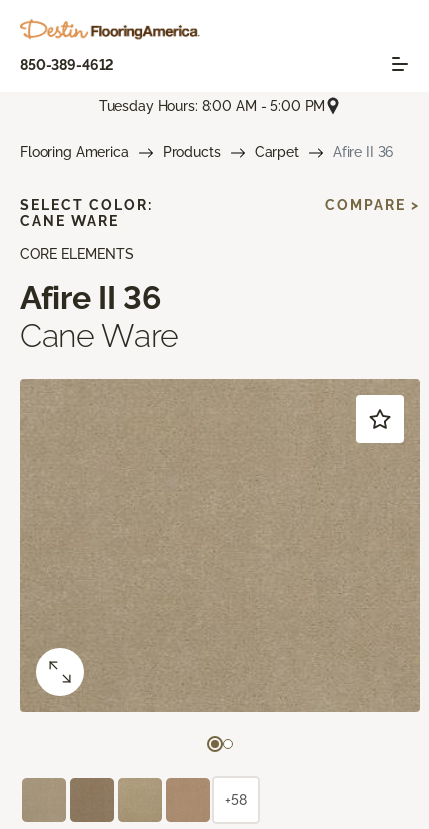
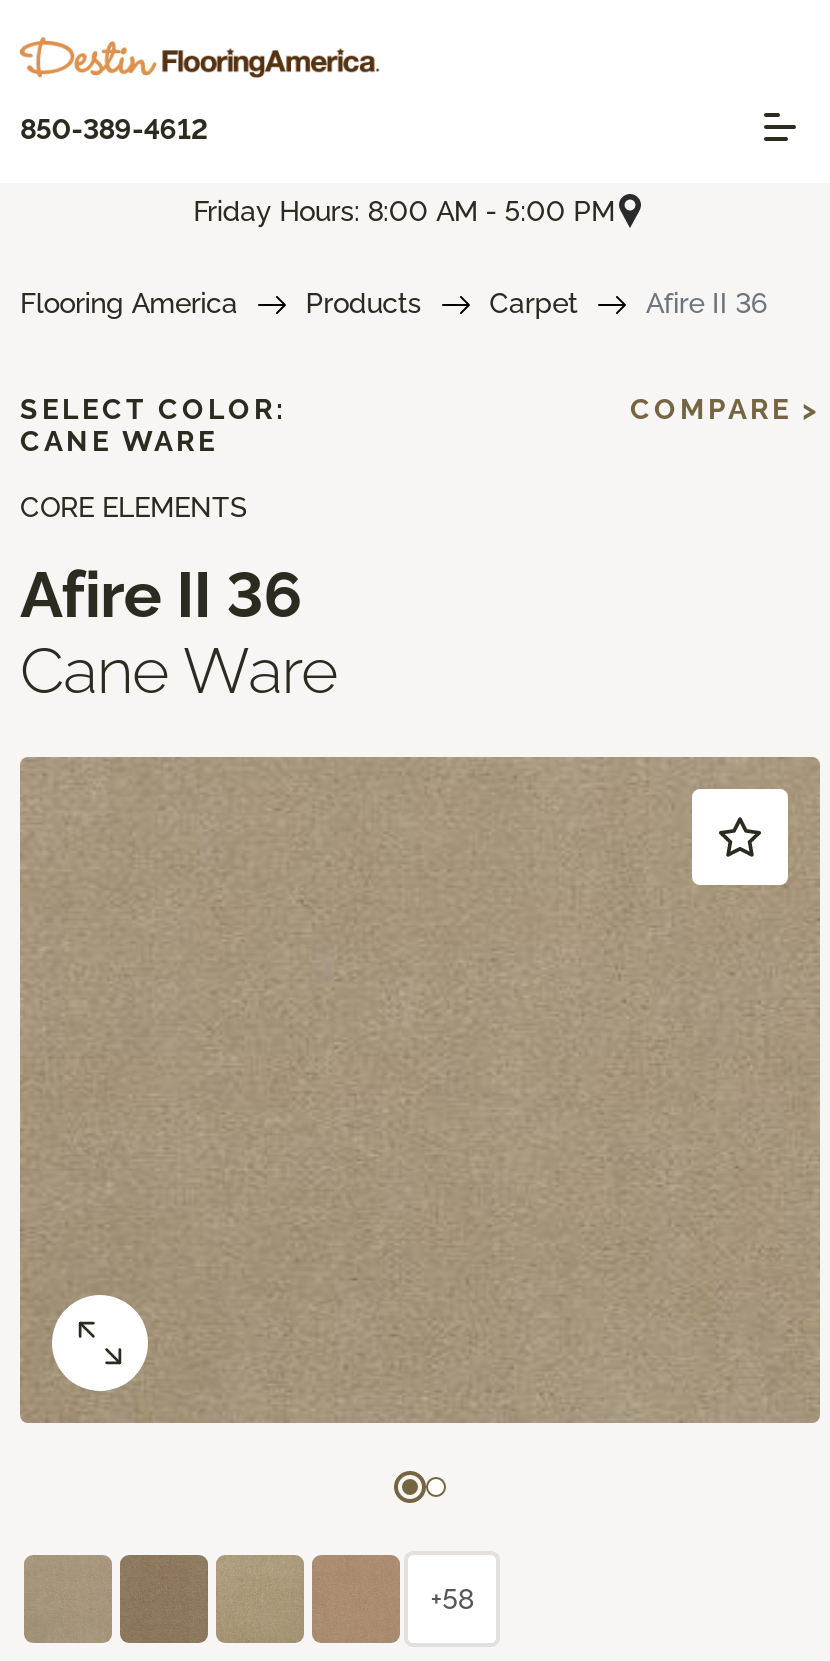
[99,98,325,114] Tuesday Hours: 8:00 AM - 5:00 PM -> [193,194,615,226] Friday Hours: 8:00 AM - 5:00 PM

